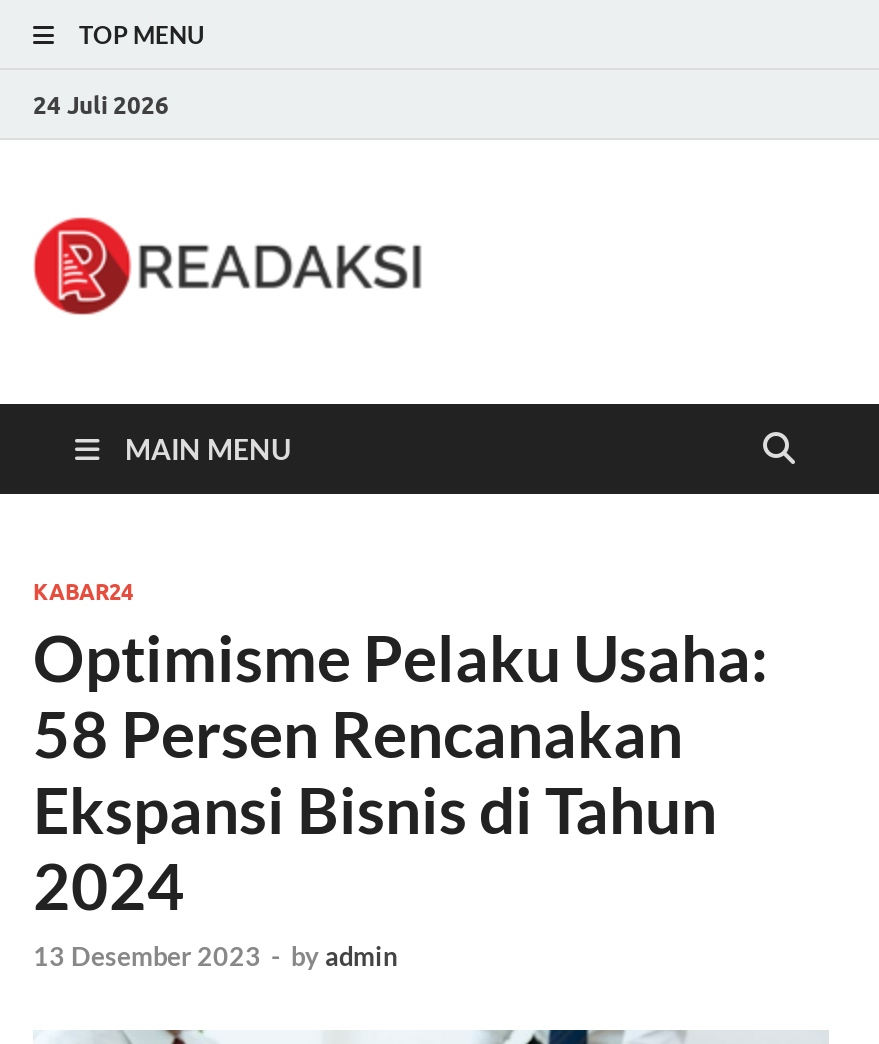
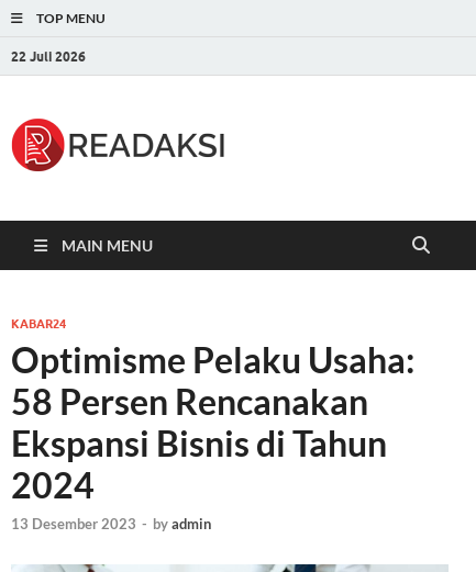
[33,89,169,119] 24 Juli 2026 -> [11,48,86,64] 22 Juli 2026

